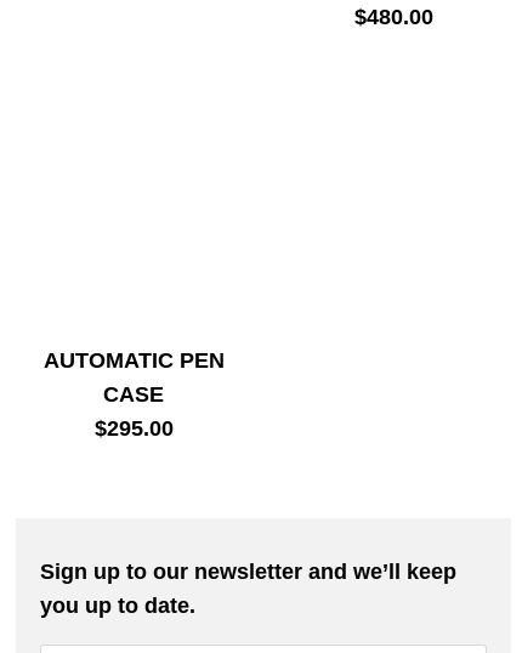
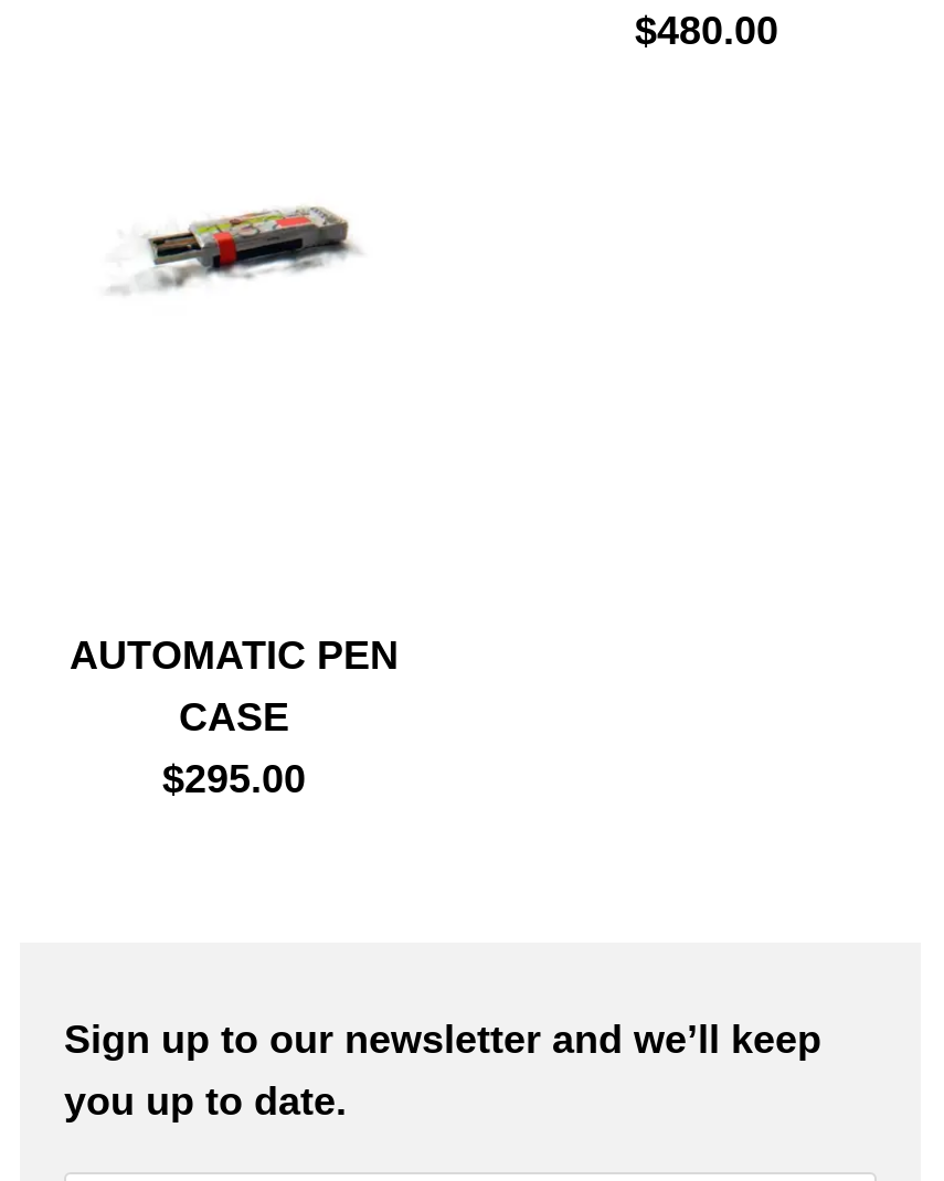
none -> [110,205,360,294] [image]

